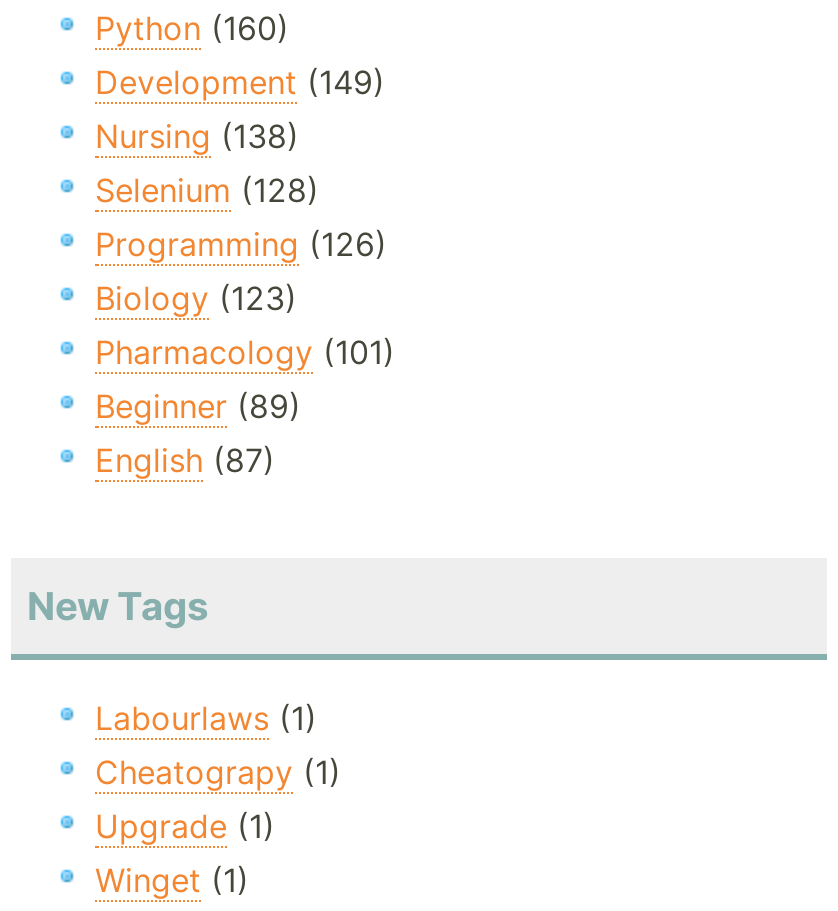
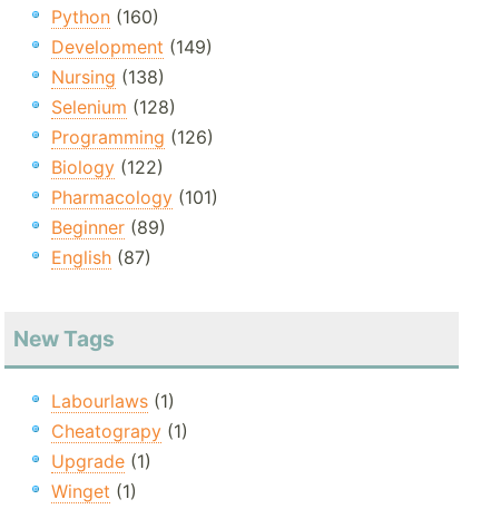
[95,278,297,318] Biology (123) -> [51,156,164,178] Biology (122)

